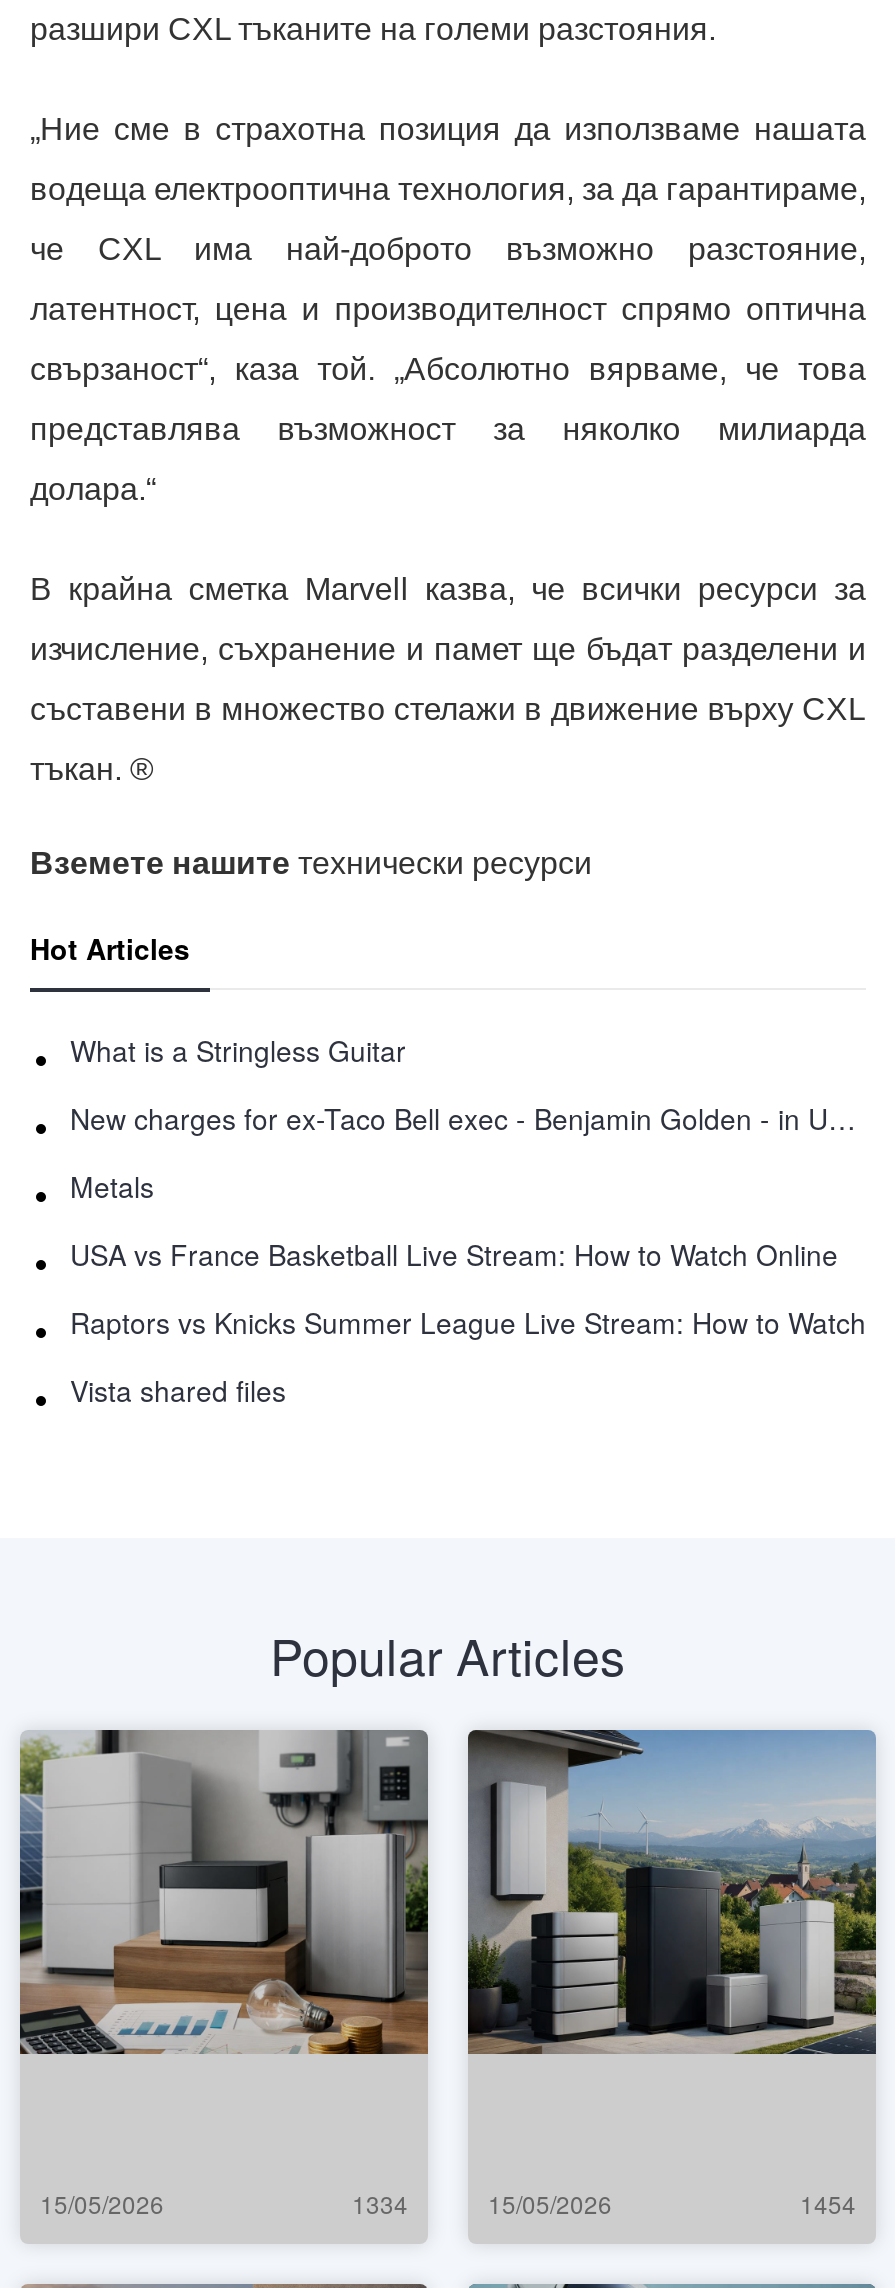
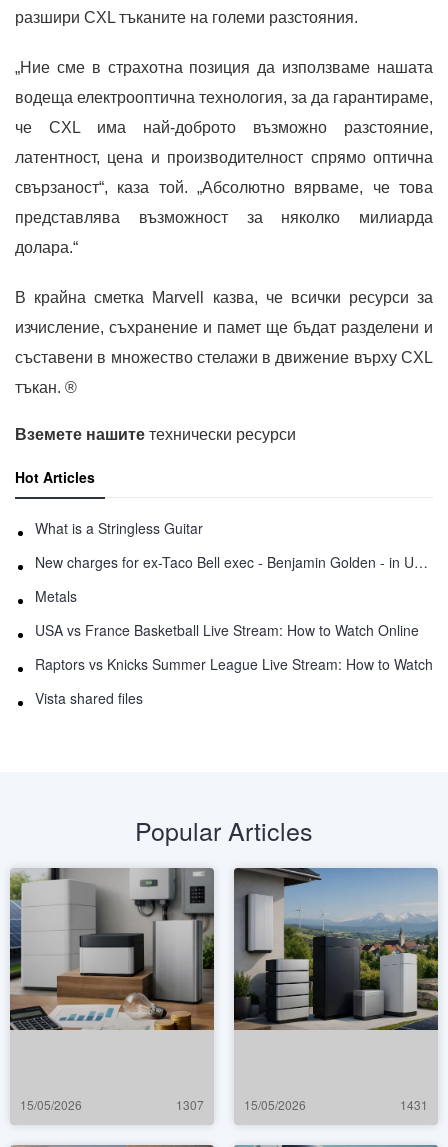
[352,2186,408,2220] 1334 -> [176,1096,204,1113] 1307
[800,2186,856,2220] 1454 -> [400,1096,428,1113] 1431

